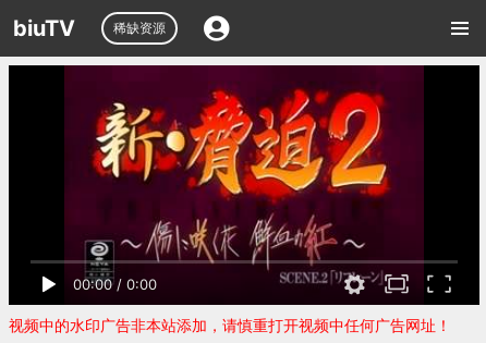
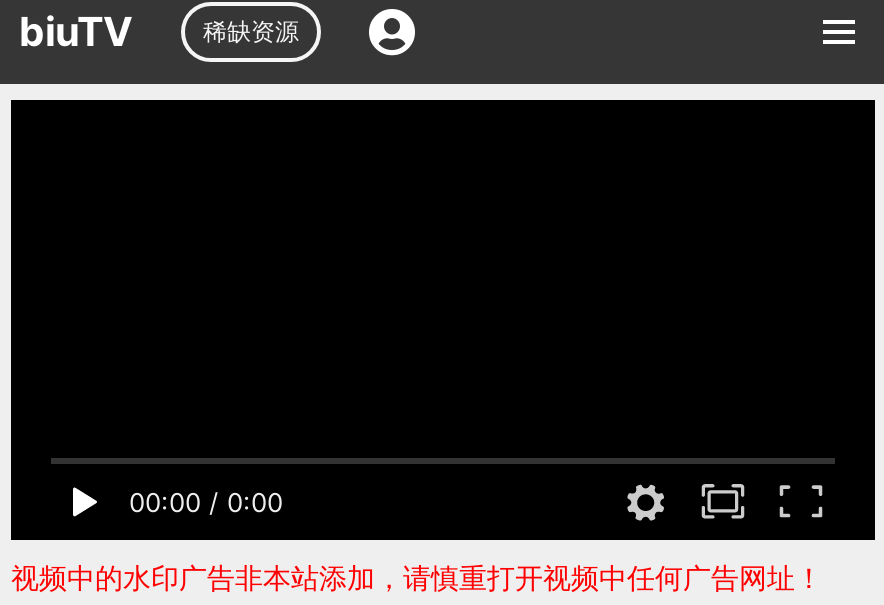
[64,65,424,289] [image] -> none

